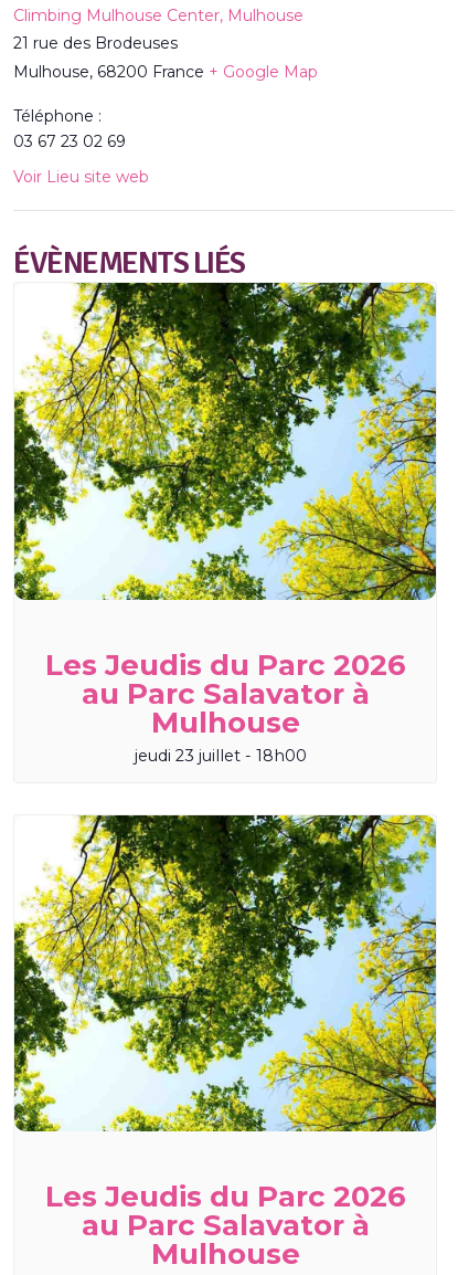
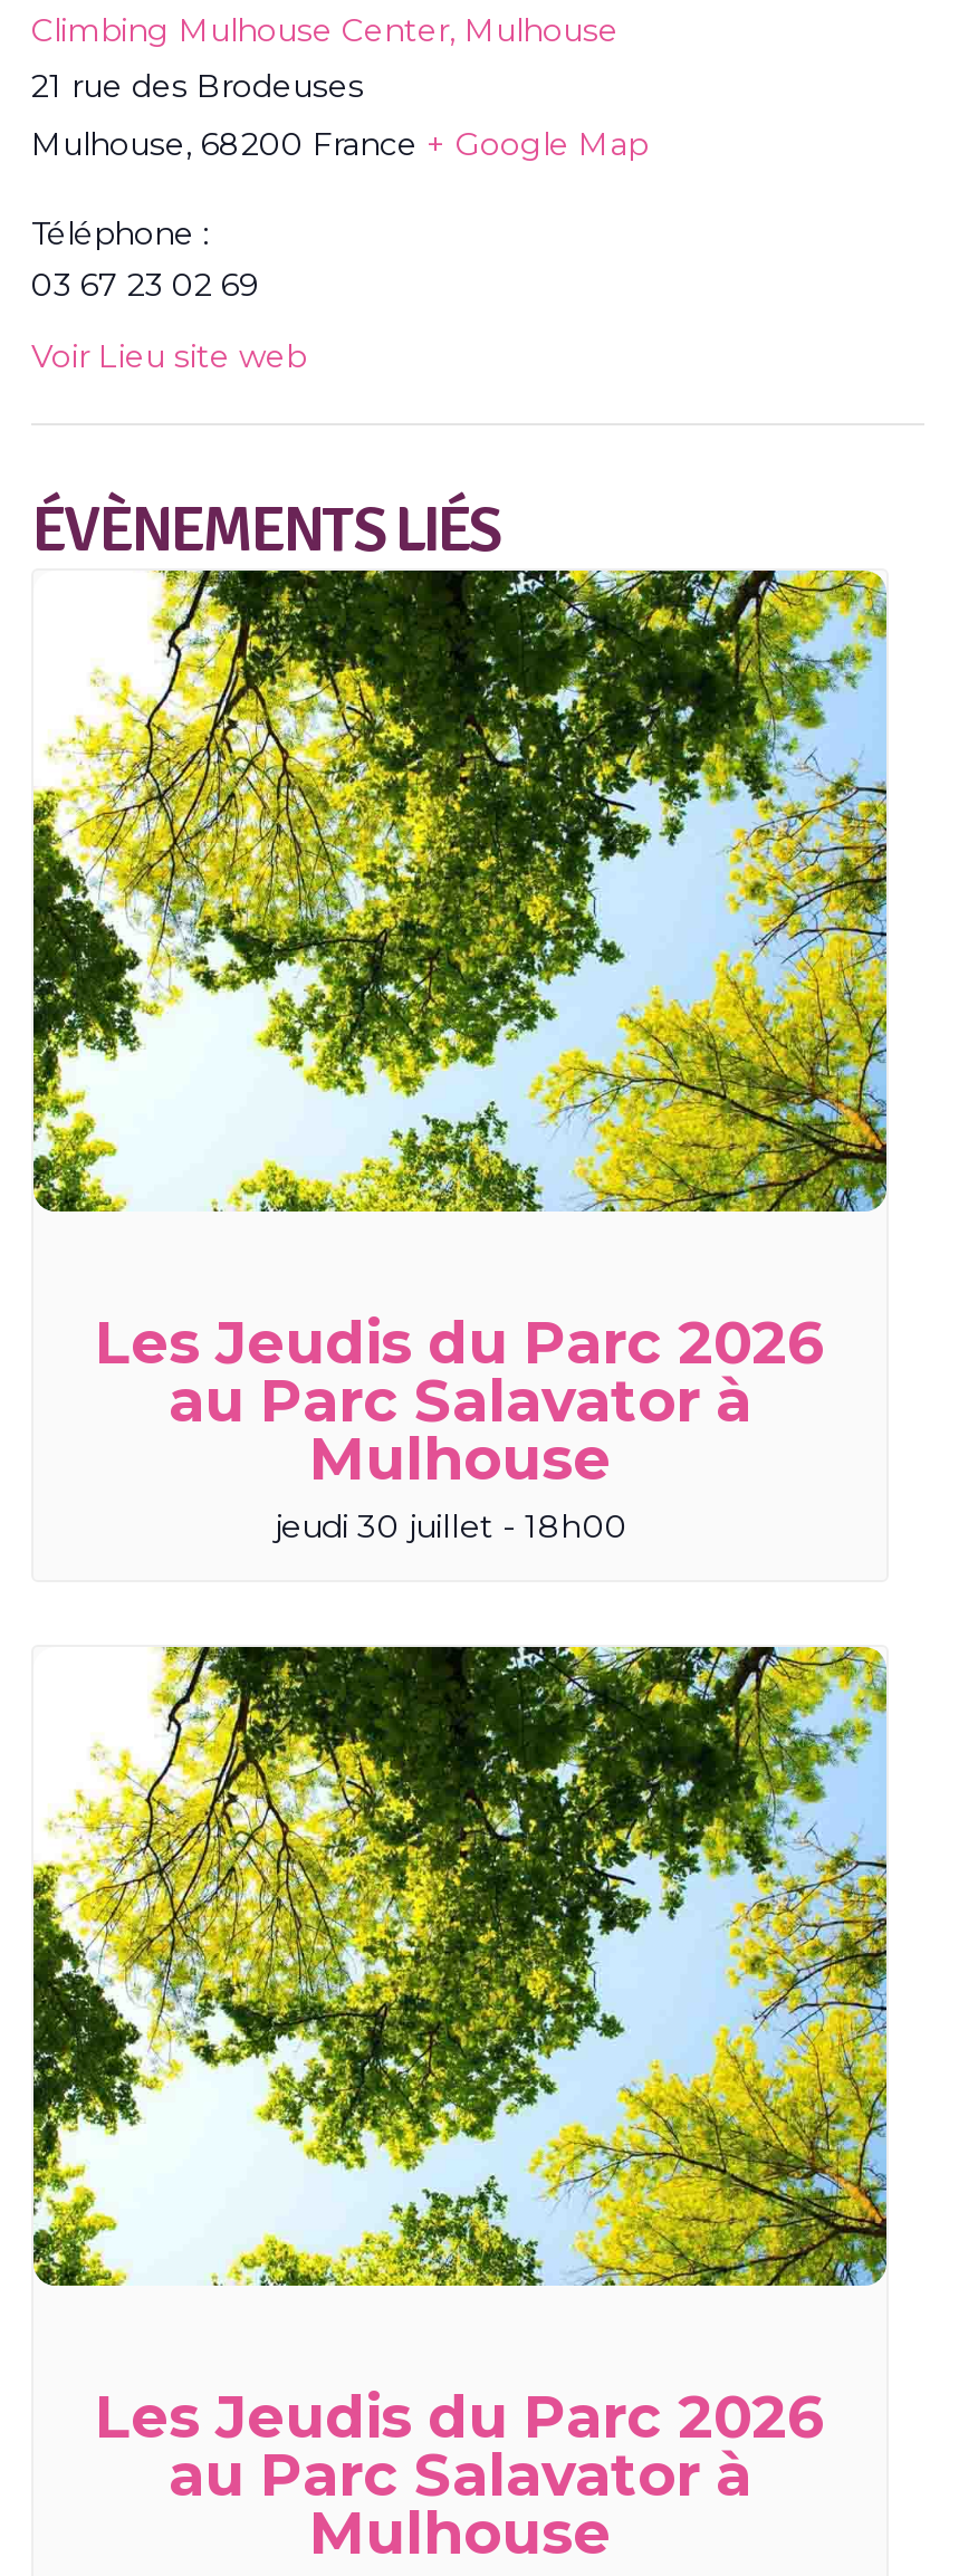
[135,746,307,765] jeudi 23 juillet - 18h00 -> [275,1506,627,1546] jeudi 30 juillet - 18h00

